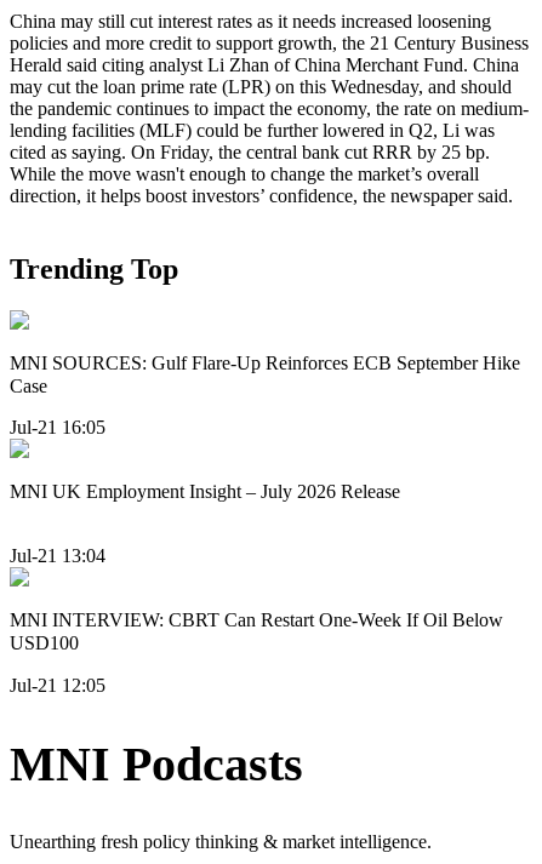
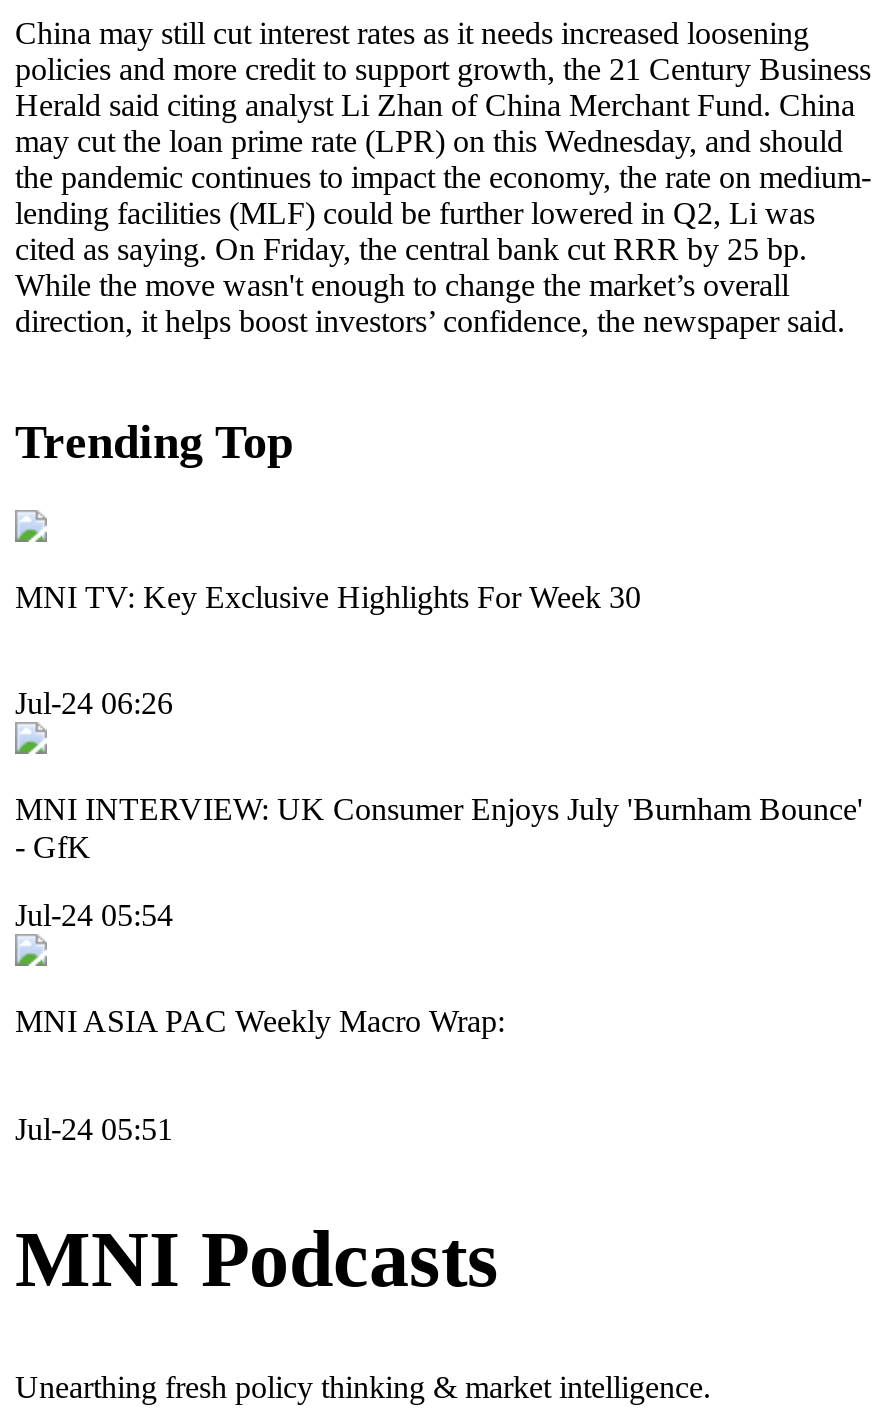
[10,352,520,396] MNI SOURCES: Gulf Flare-Up Reinforces ECB September Hike | Case -> [15,579,641,613] MNI TV: Key Exclusive Highlights For Week 30
[10,417,105,437] Jul-21 16:05 -> [15,686,173,720] Jul-24 06:26
[10,481,400,502] MNI UK Employment Insight – July 2026 Release -> [15,792,863,864] MNI INTERVIEW: UK Consumer Enjoys July 'Burnham Bounce' | - GfK
[10,546,105,566] Jul-21 13:04 -> [15,899,173,933] Jul-24 05:54
[10,610,503,654] MNI INTERVIEW: CBRT Can Restart One-Week If Oil Below | USD100 -> [15,1005,505,1039] MNI ASIA PAC Weekly Macro Wrap:
[10,675,105,695] Jul-21 12:05 -> [15,1112,173,1146] Jul-24 05:51

